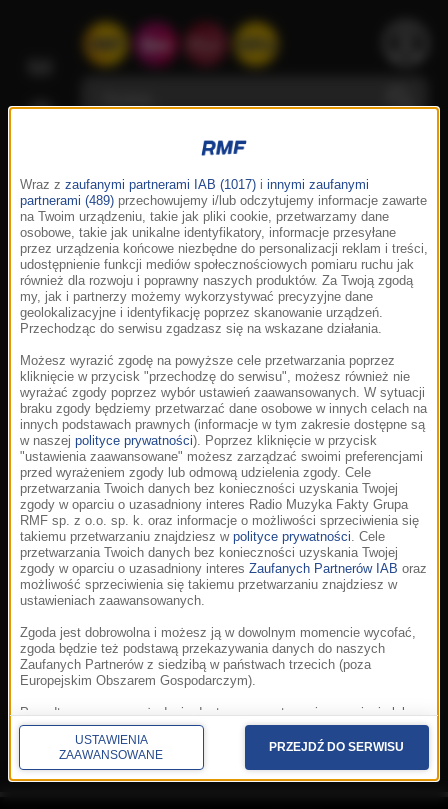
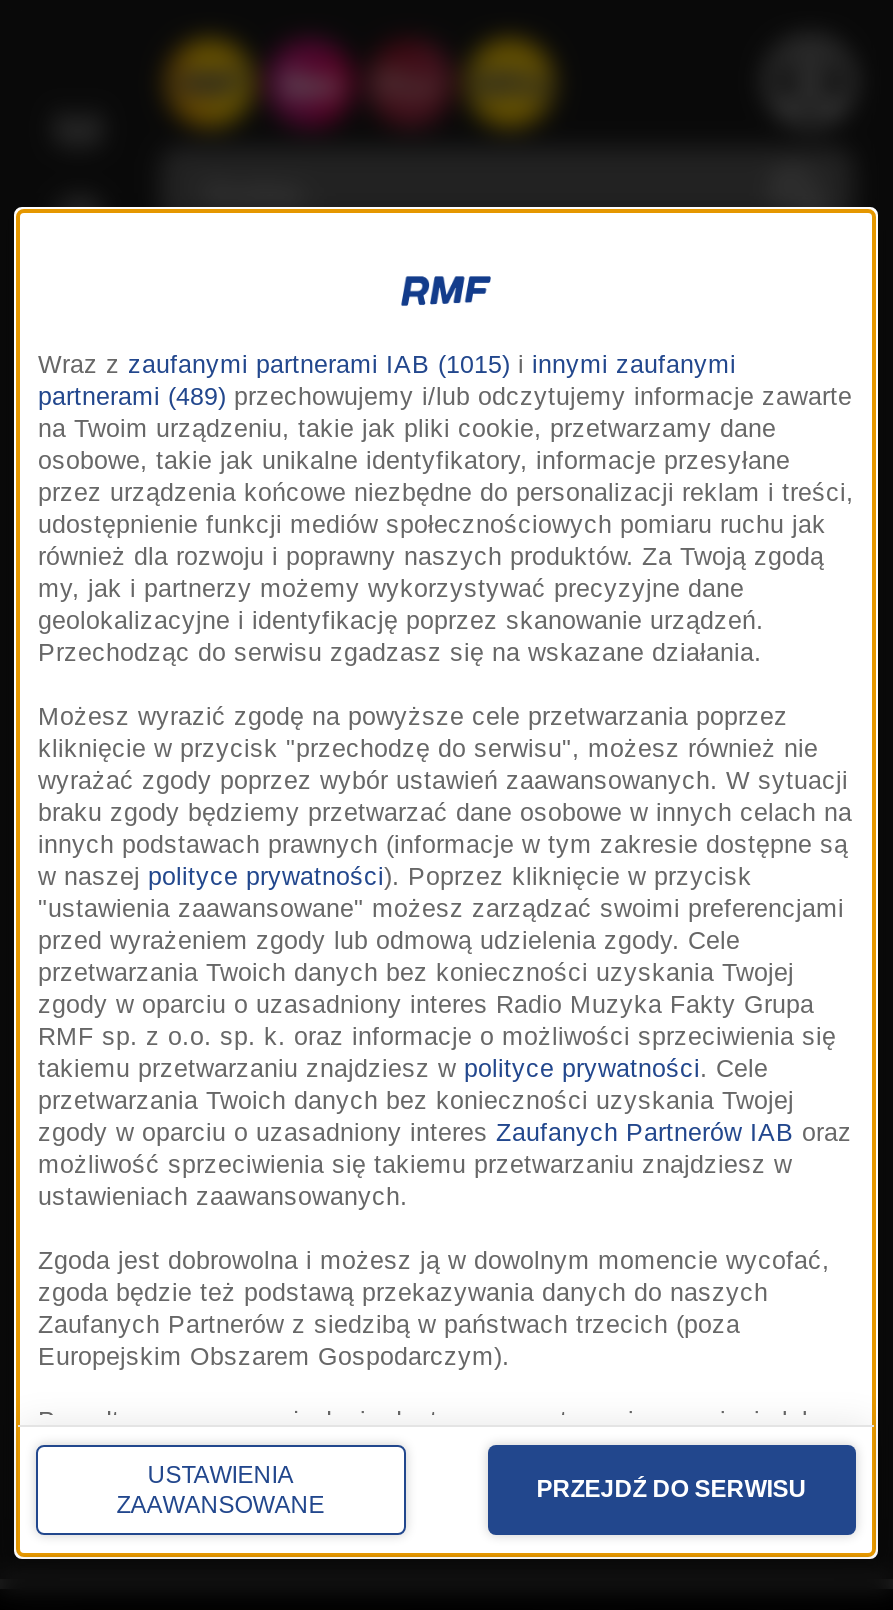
[20,178,369,192] Wraz z zaufanymi partnerami IAB (1017) i innymi zaufanymi -> [38,351,736,379] Wraz z zaufanymi partnerami IAB (1015) i innymi zaufanymi

